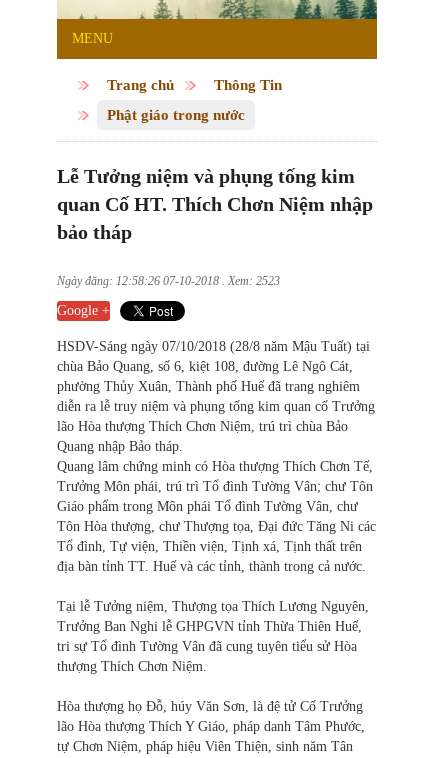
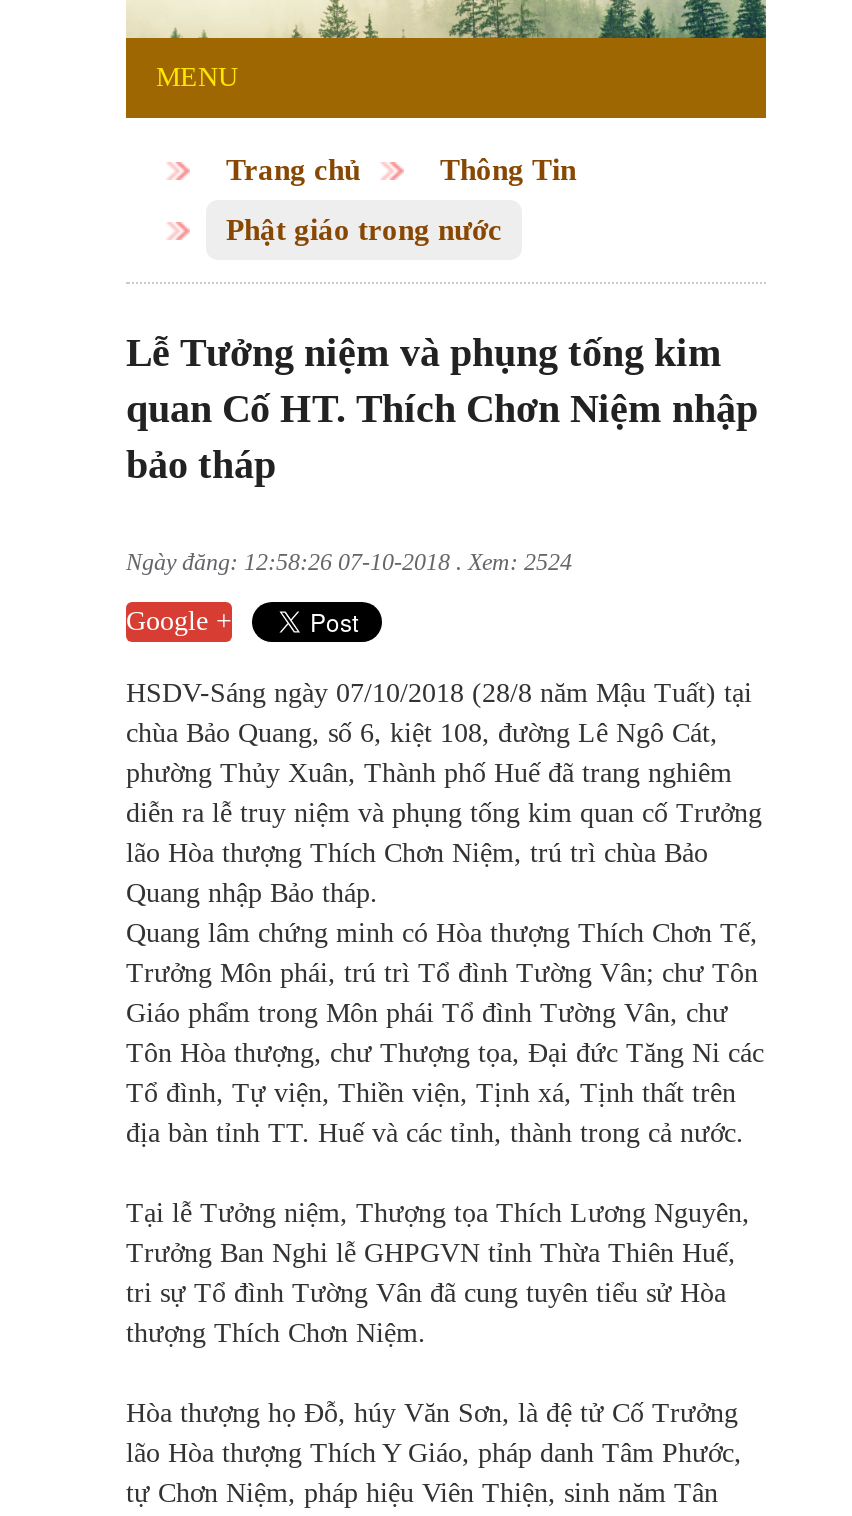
[57,274,280,288] Ngày đăng: 12:58:26 07-10-2018 . Xem: 2523 -> [126,549,572,577] Ngày đăng: 12:58:26 07-10-2018 . Xem: 2524

